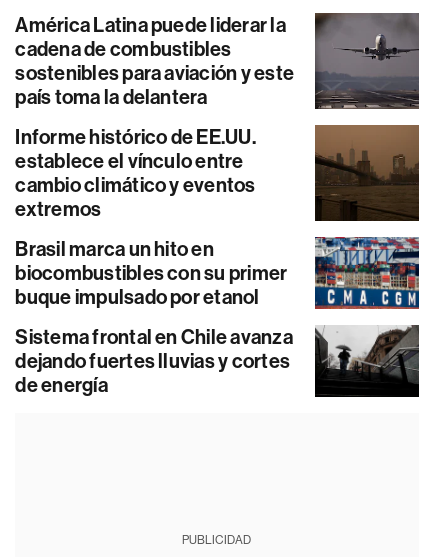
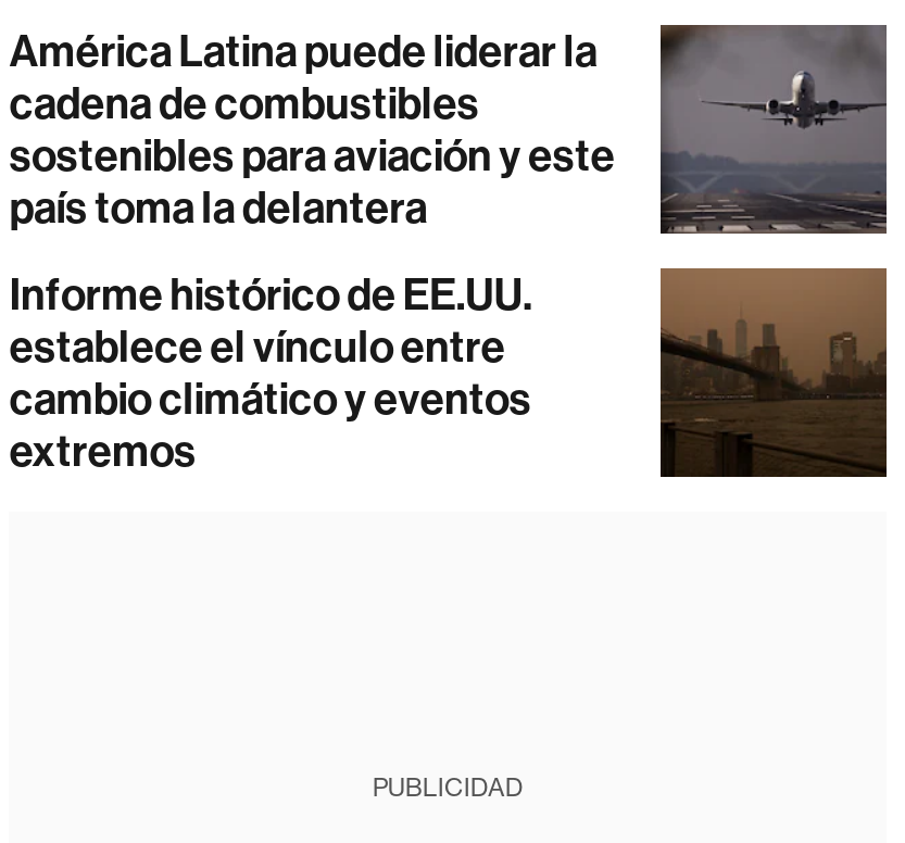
[15,236,420,397] [image] | Brasil marca un hito en | biocombustibles con su primer | buque impulsado por etanol | Sistema frontal en Chile avanza | dejando fuertes lluvias y cortes | de energía -> none
[315,324,419,395] [image] -> none

